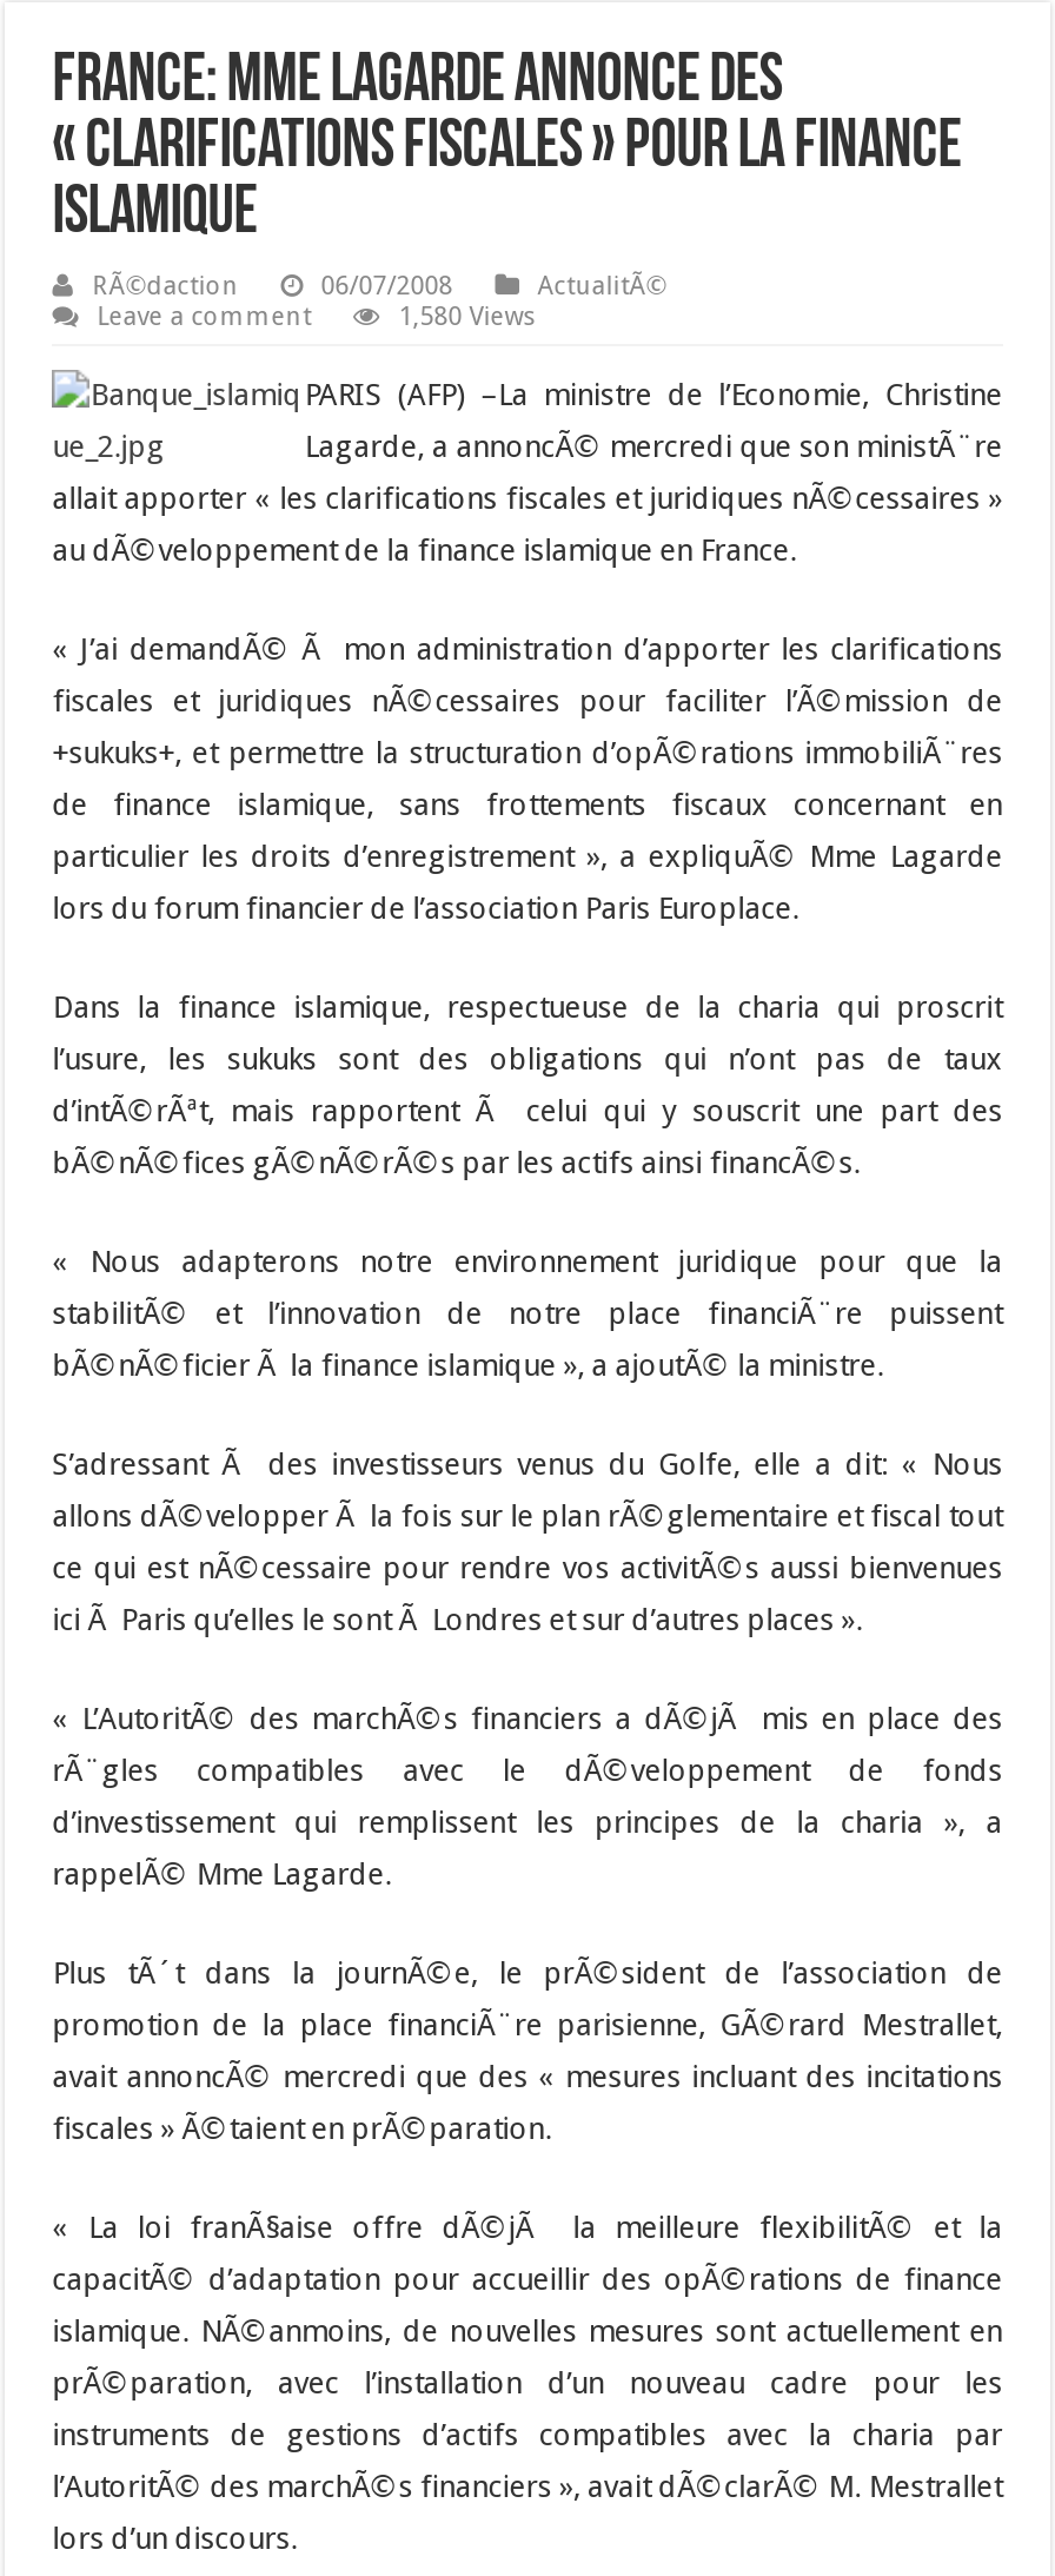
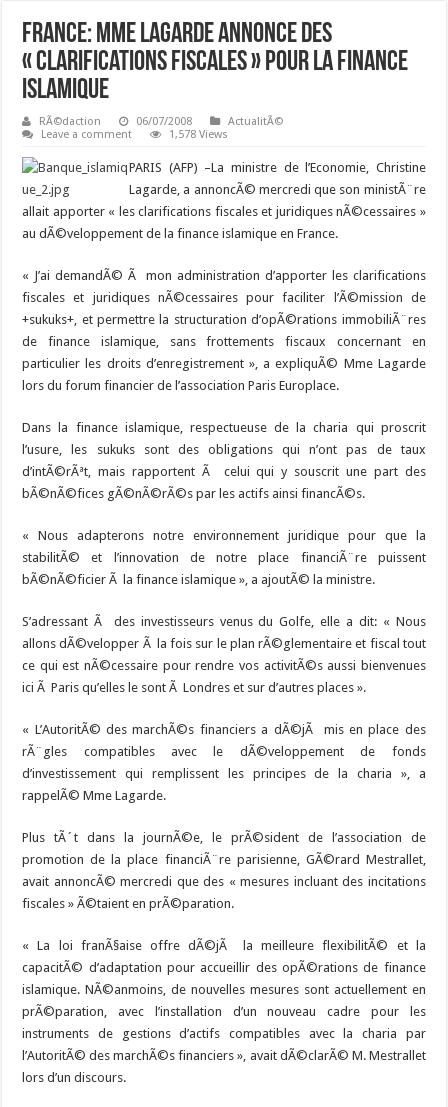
[398,302,537,333] 1,580 Views -> [169,128,228,141] 1,578 Views

